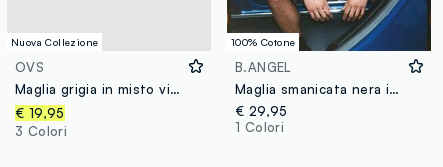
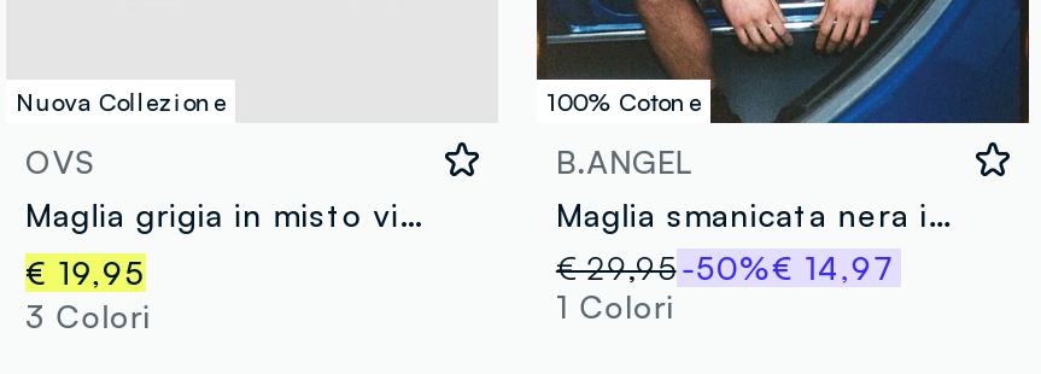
[235,103,288,119] € 29,95 -> [556,249,897,287] € 29,95 -50%€ 14,97

